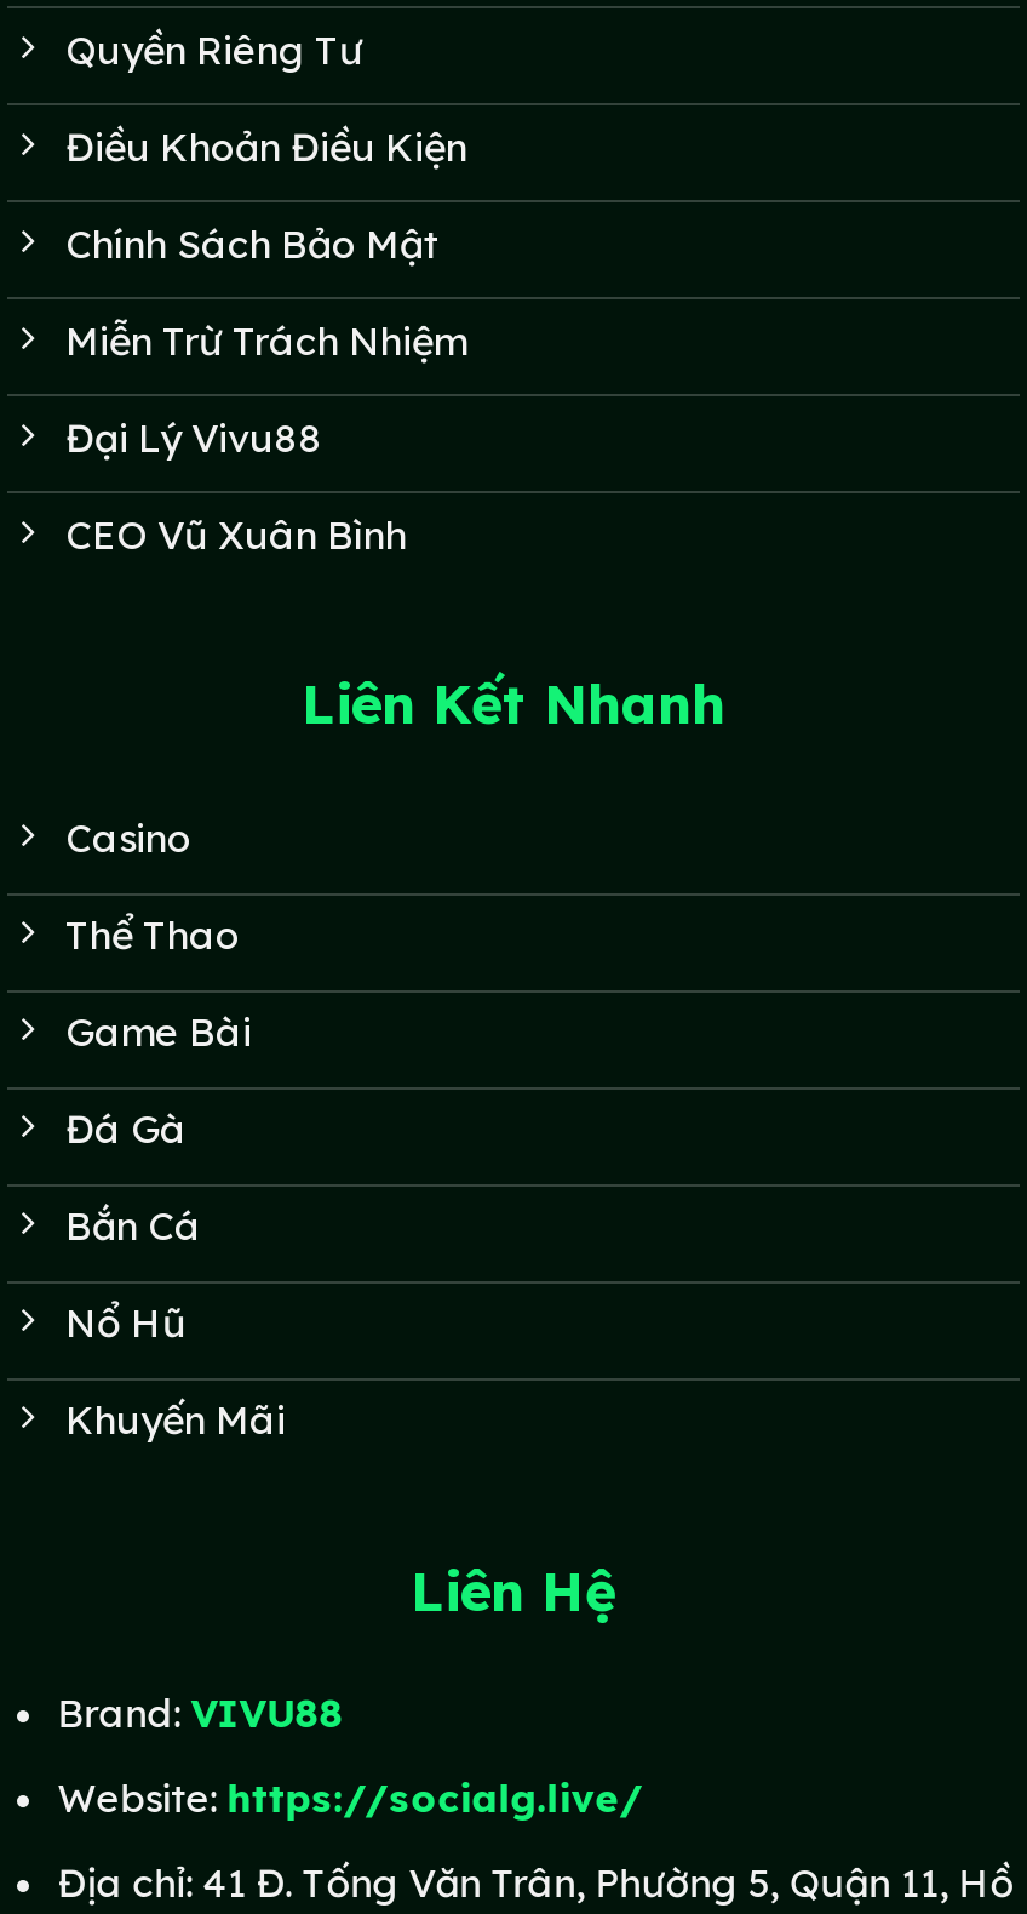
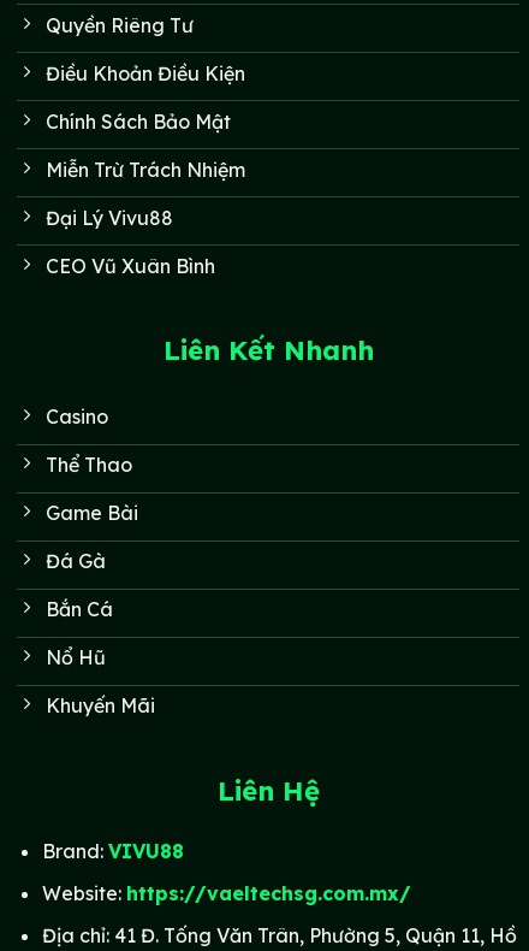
[58,1773,644,1822] Website: https://socialg.live/ -> [42,881,411,905] Website: https://vaeltechsg.com.mx/

